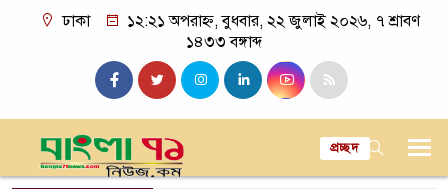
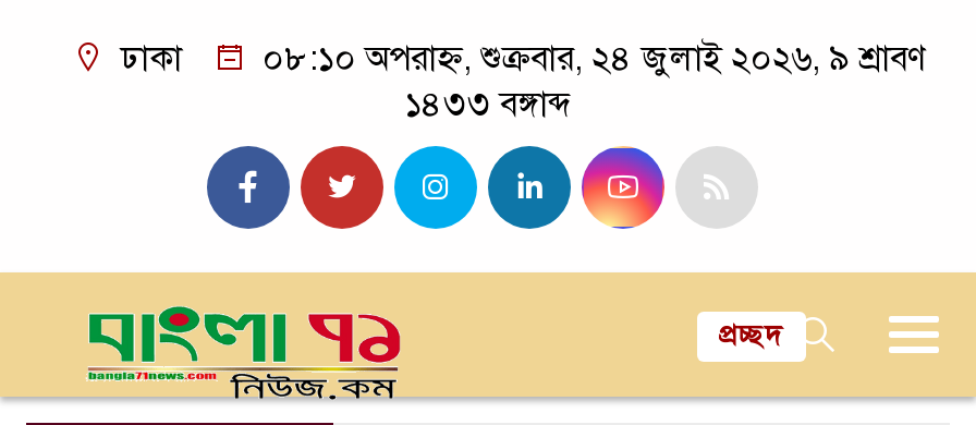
[122,11,419,31] ১২:২১ অপরাহ্ন, বুধবার, ২২ জুলাই ২০২৬, ৭ শ্রাবণ -> [254,37,927,81] ০৮:১০ অপরাহ্ন, শুক্রবার, ২৪ জুলাই ২০২৬, ৯ শ্রাবণ

